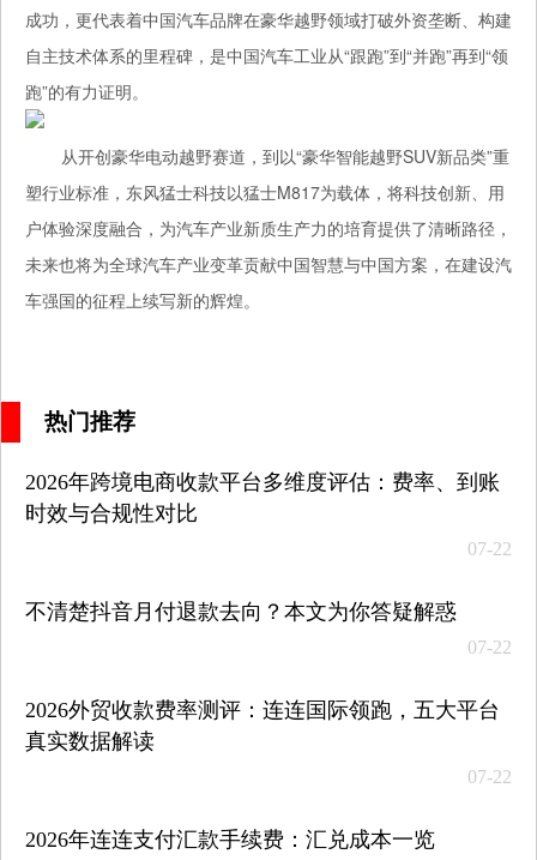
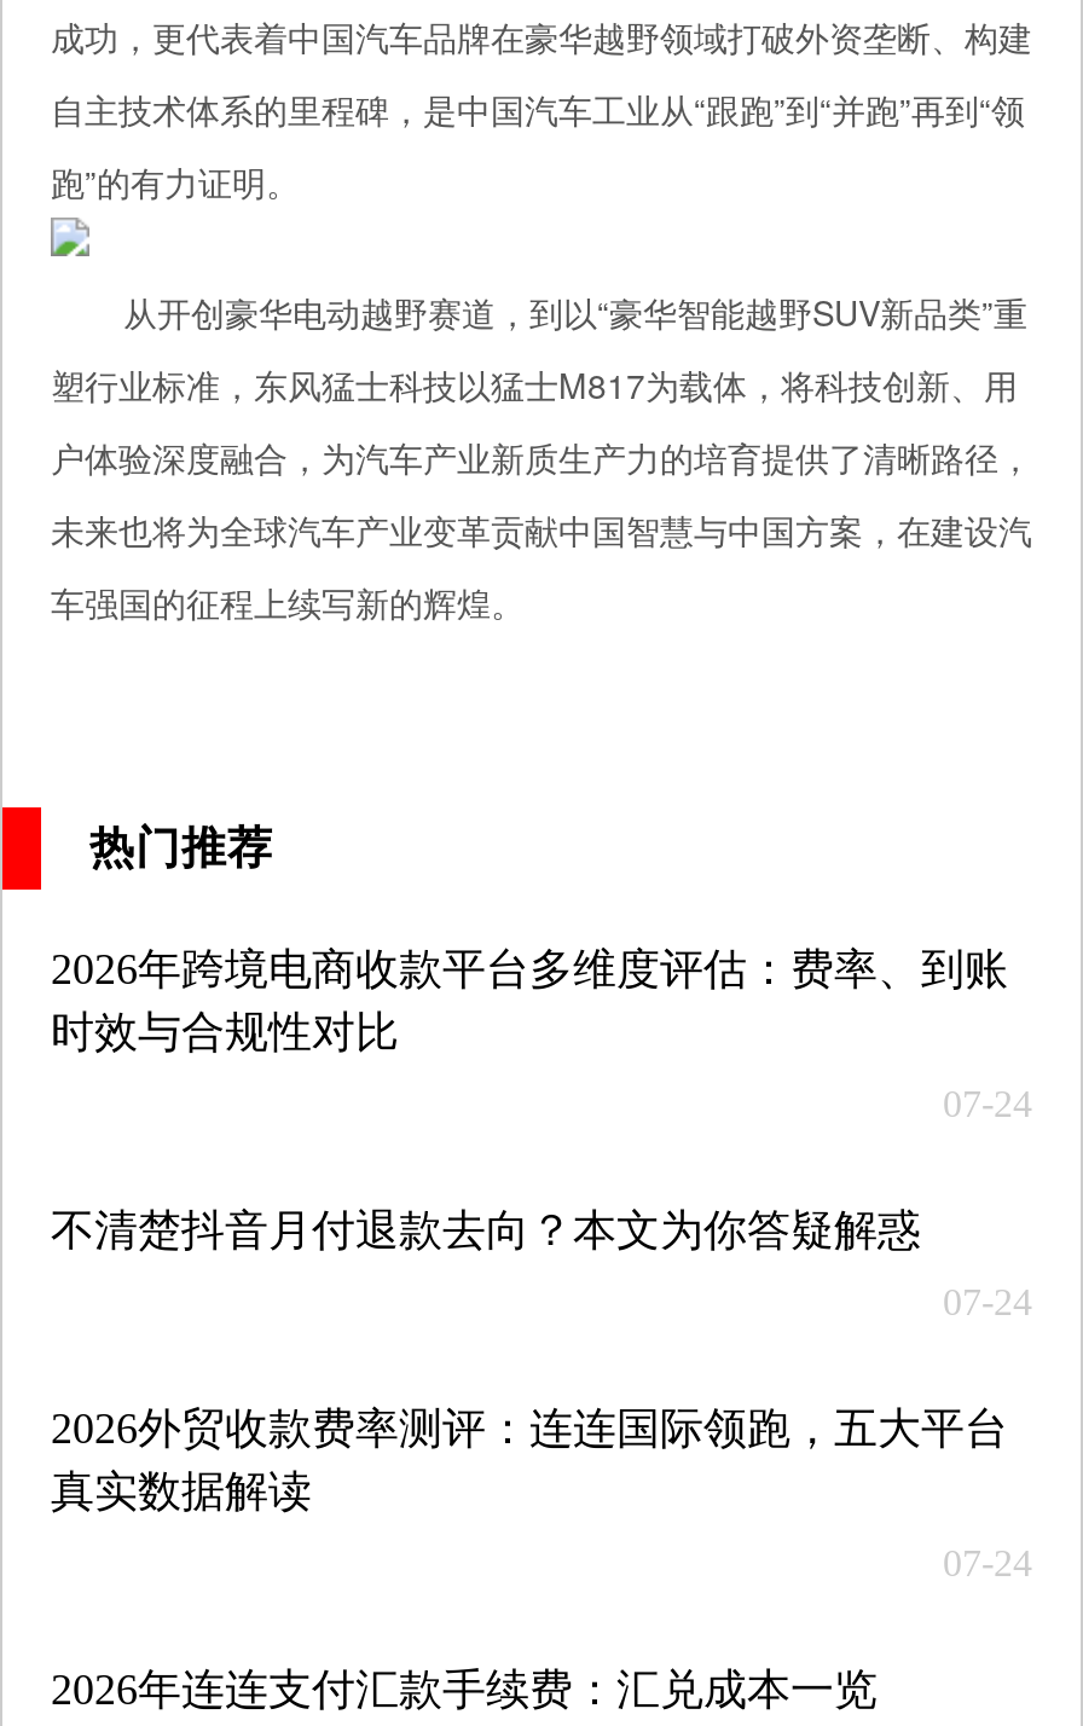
[467,539,512,559] 07-22 -> [943,1083,1032,1124] 07-24
[467,637,512,657] 07-22 -> [943,1281,1032,1322] 07-24
[467,766,512,787] 07-22 -> [943,1542,1032,1583] 07-24

